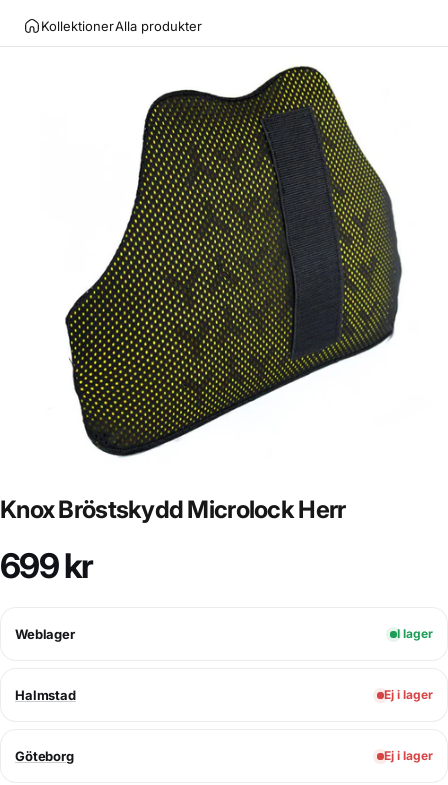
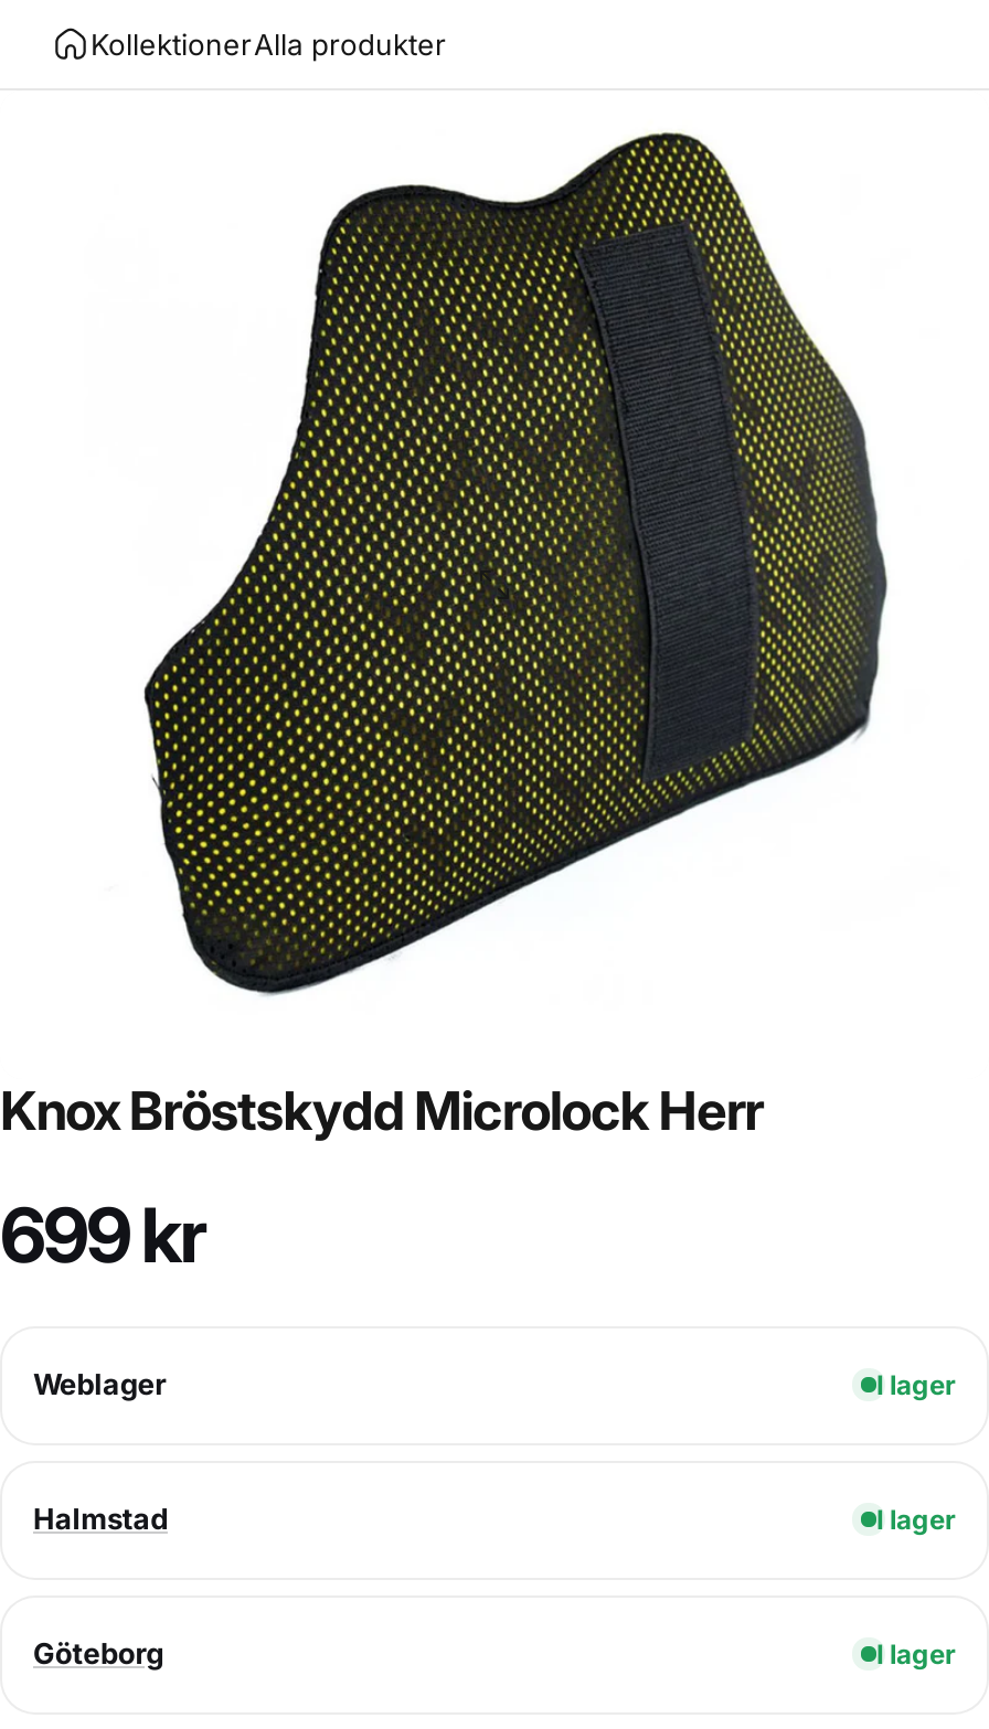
[384,687,433,702] Ej i lager -> [876,1502,956,1535] I lager
[384,748,433,763] Ej i lager -> [876,1637,956,1670] I lager

